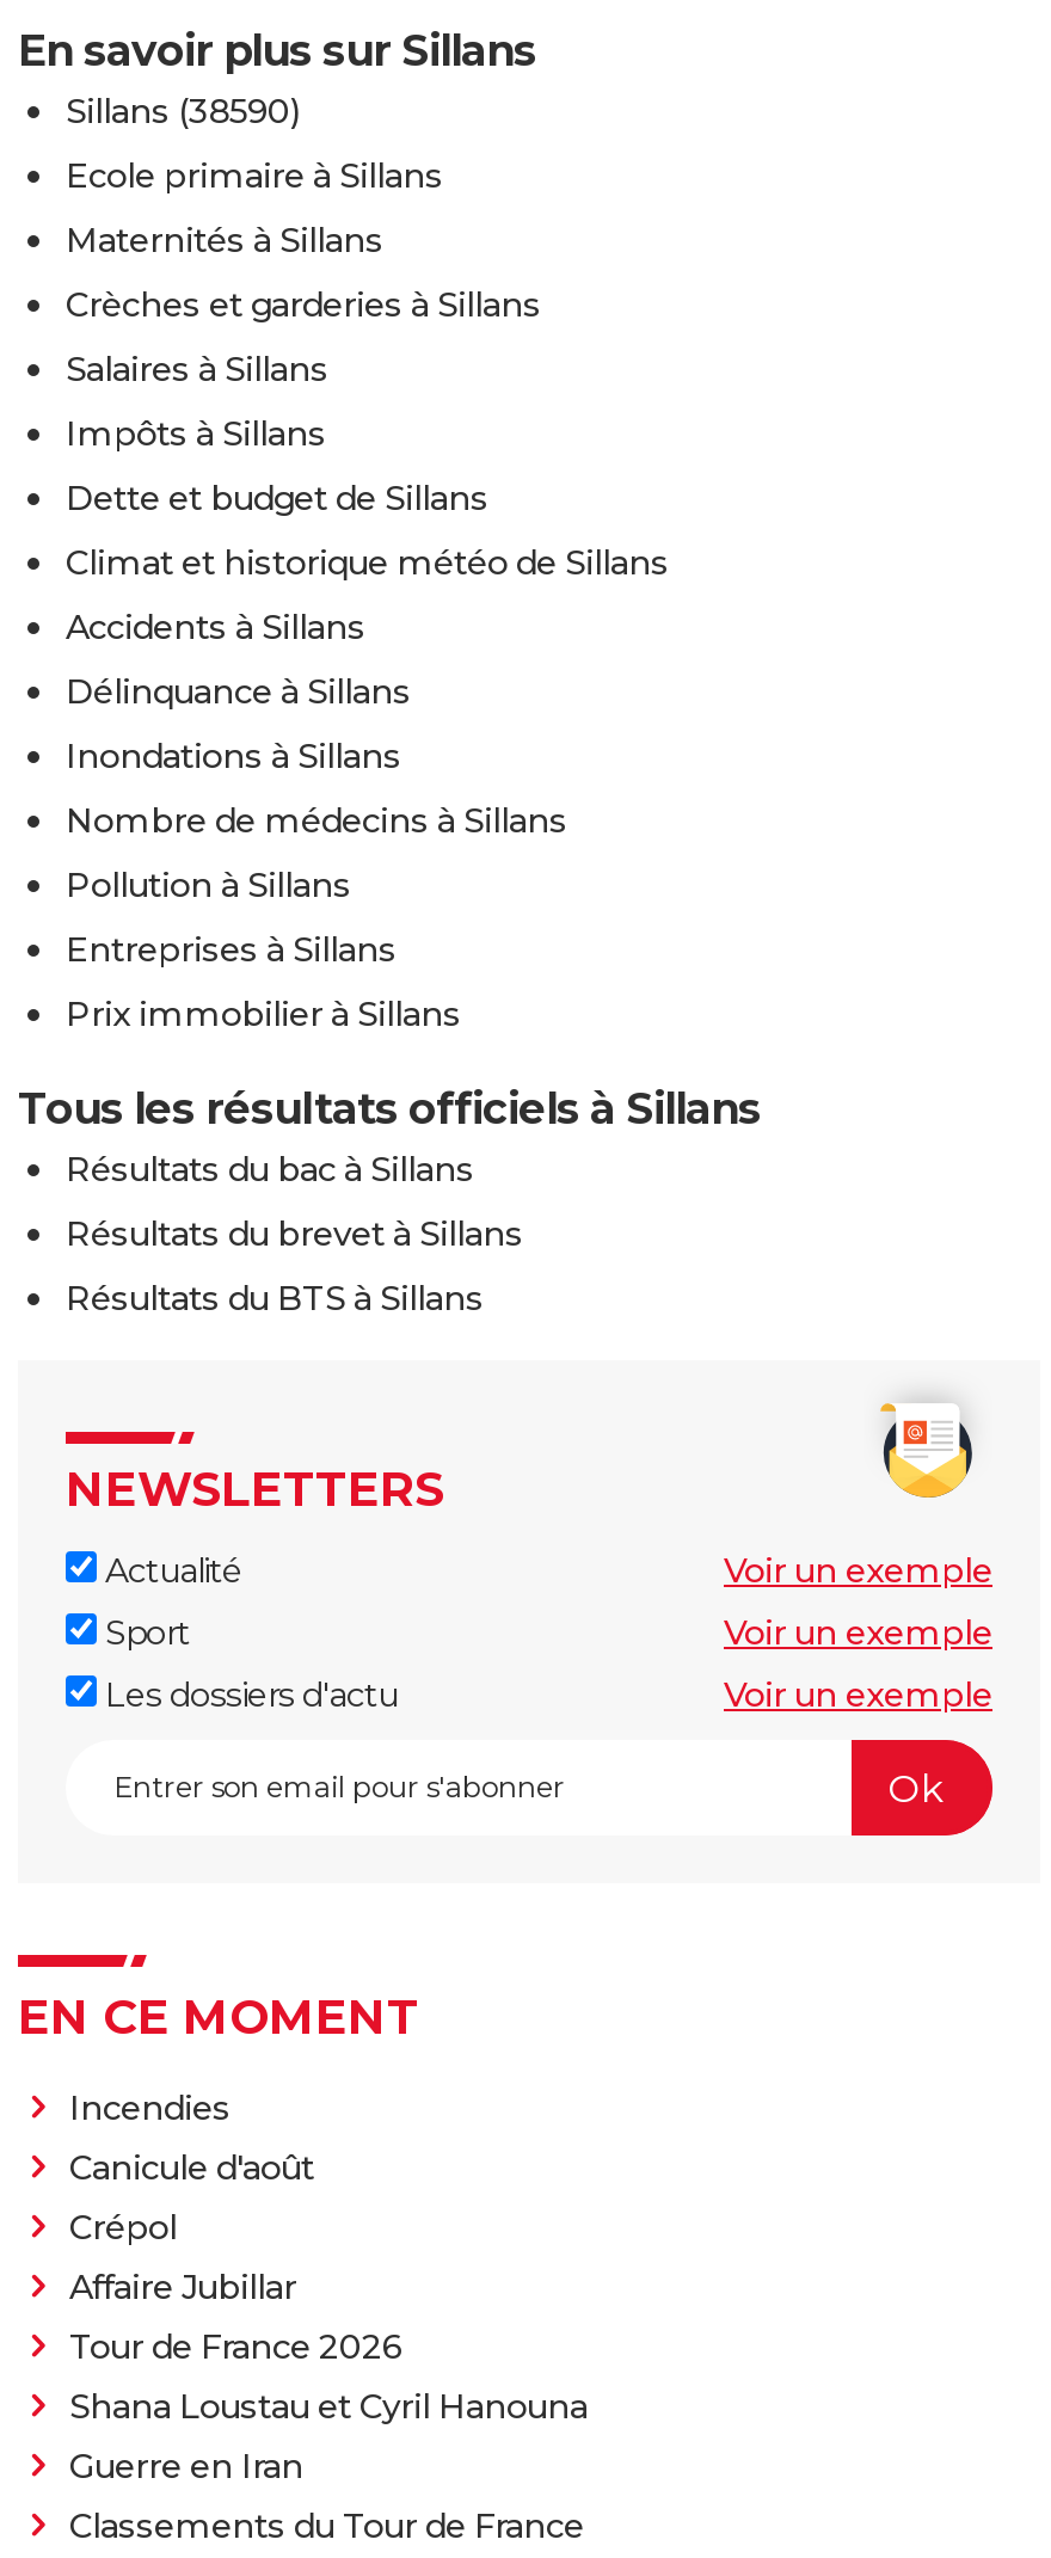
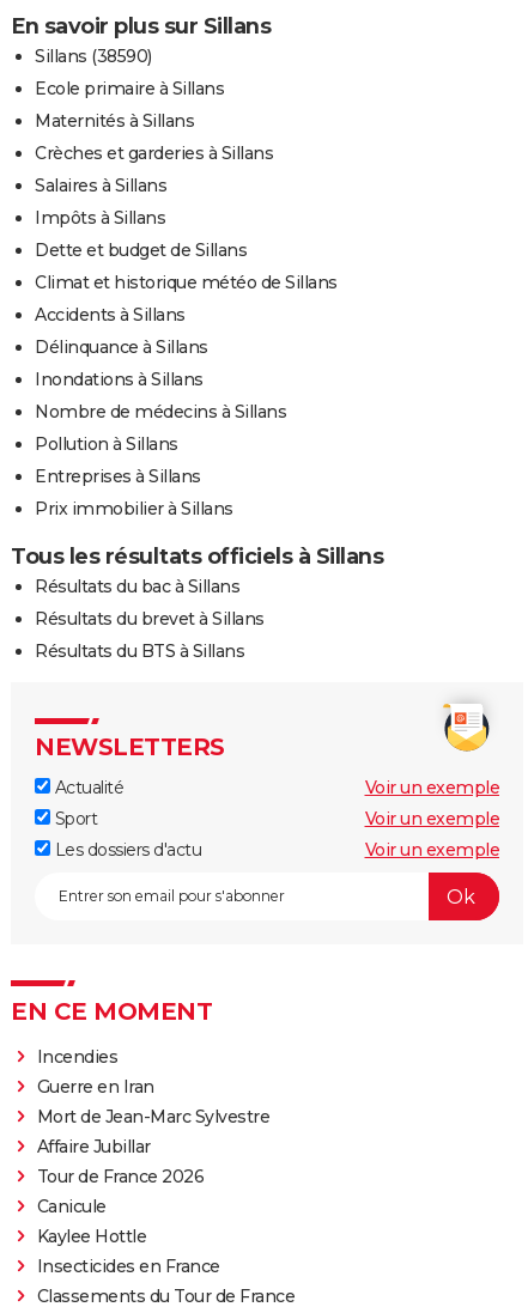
[69,2146,314,2249] Canicule d'août | Crépol -> [37,1106,269,1128] Mort de Jean-Marc Sylvestre
[69,2385,588,2428] Shana Loustau et Cyril Hanouna -> [37,1196,220,1277] Canicule | Kaylee Hottle | Insecticides en France
moved [69,2445,303,2488] -> [37,1076,154,1098]: Guerre en Iran

